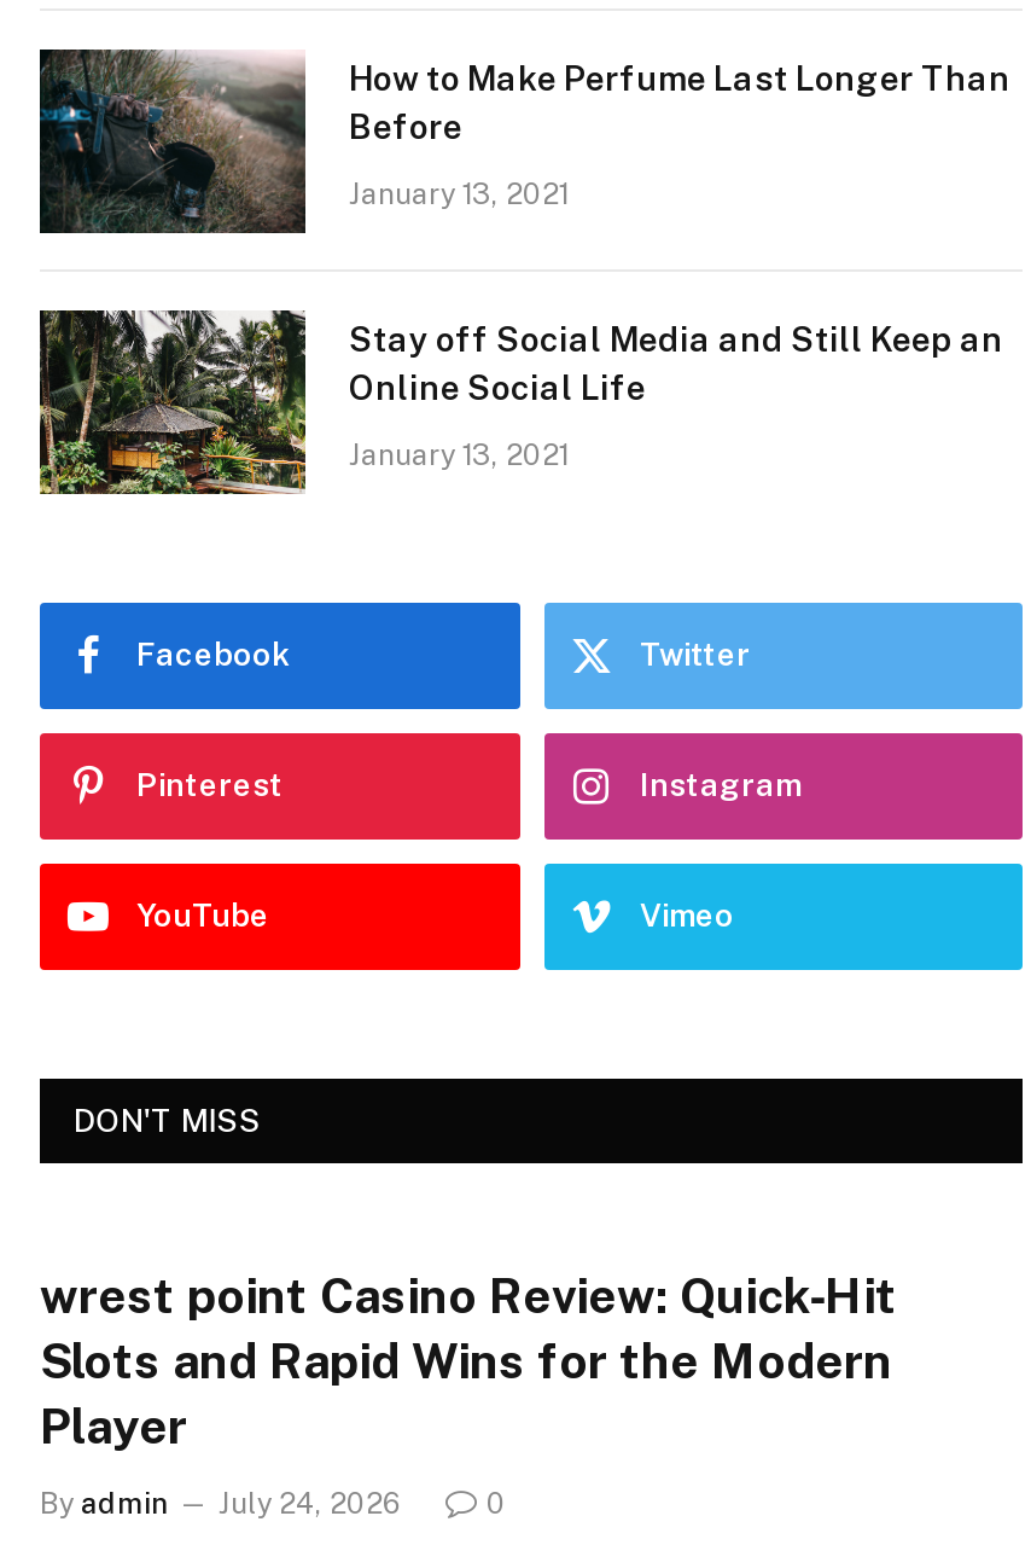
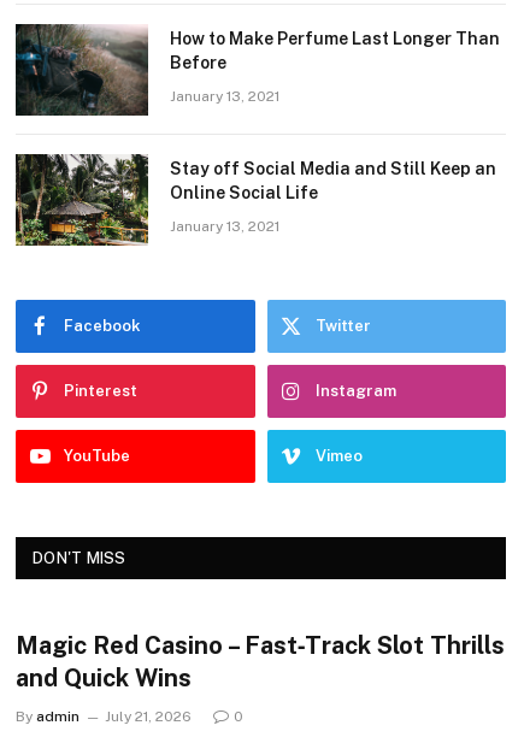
[40,1267,897,1456] wrest point Casino Review: Quick‑Hit | Slots and Rapid Wins for the Modern | Player -> [16,631,505,693] Magic Red Casino – Fast‑Track Slot Thrills | and Quick Wins
[40,1487,402,1521] By admin July 24, 2026 -> [16,708,192,725] By admin July 21, 2026

